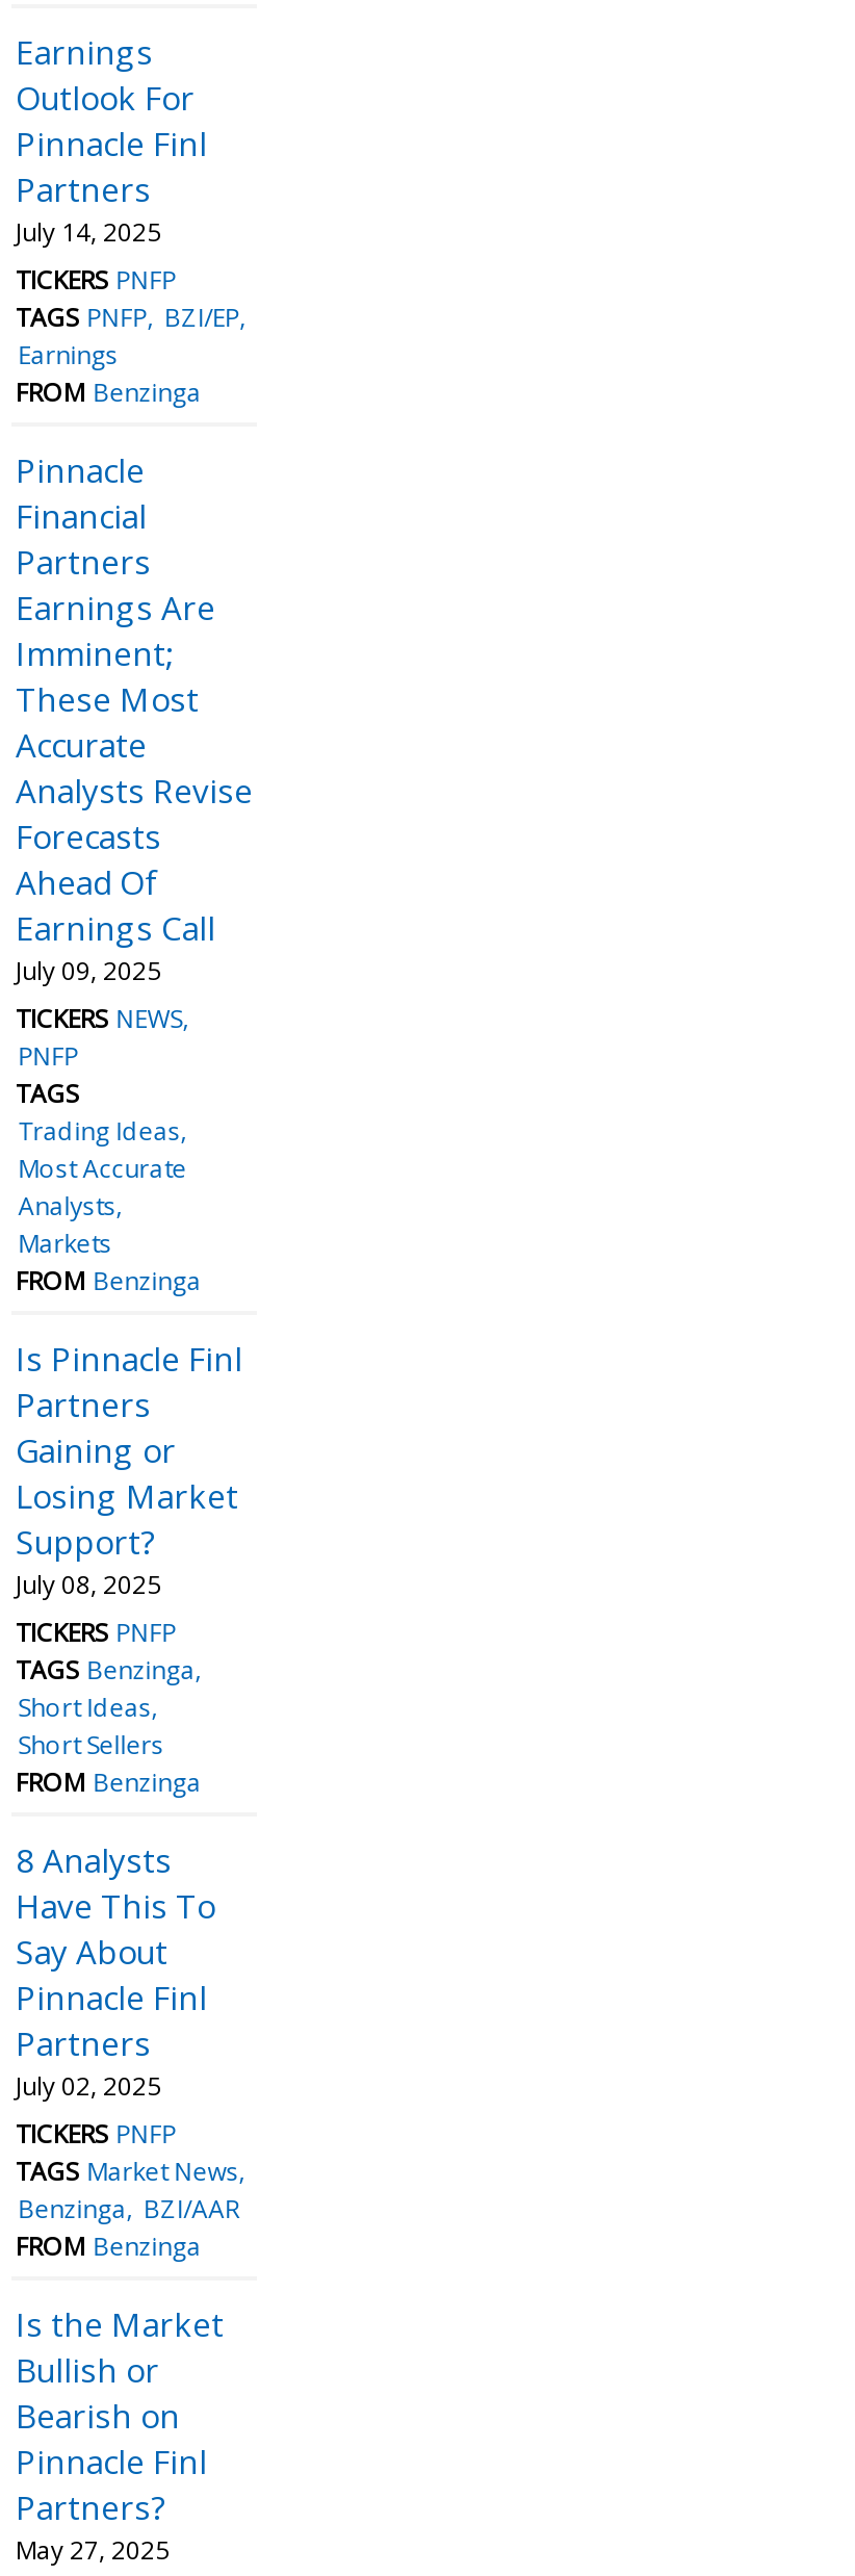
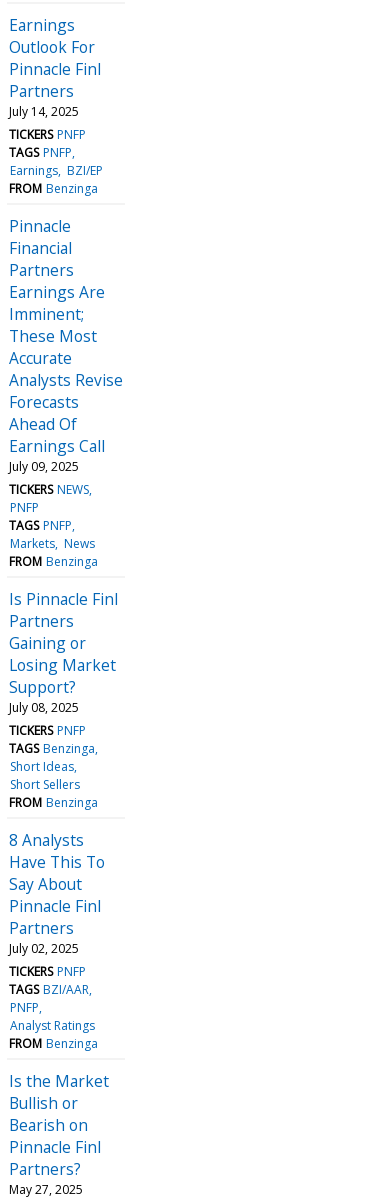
[16,299,239,372] TAGS PNFP BZI/EP | Earnings -> [9,144,103,179] TAGS PNFP | Earnings BZI/EP
[16,1075,187,1261] TAGS | Trading Ideas | Most Accurate | Analysts | Markets -> [9,517,95,552] TAGS PNFP | Markets News
moved [16,1263,242,2151] -> [9,553,118,980]: FROM Benzinga | Is Pinnacle Finl | Partners | ... | July 02, 2025 | TICKERS PNFP
[16,2153,239,2226] TAGS Market News | Benzinga BZI/AAR -> [9,981,95,1034] TAGS BZI/AAR | PNFP | Analyst Ratings

